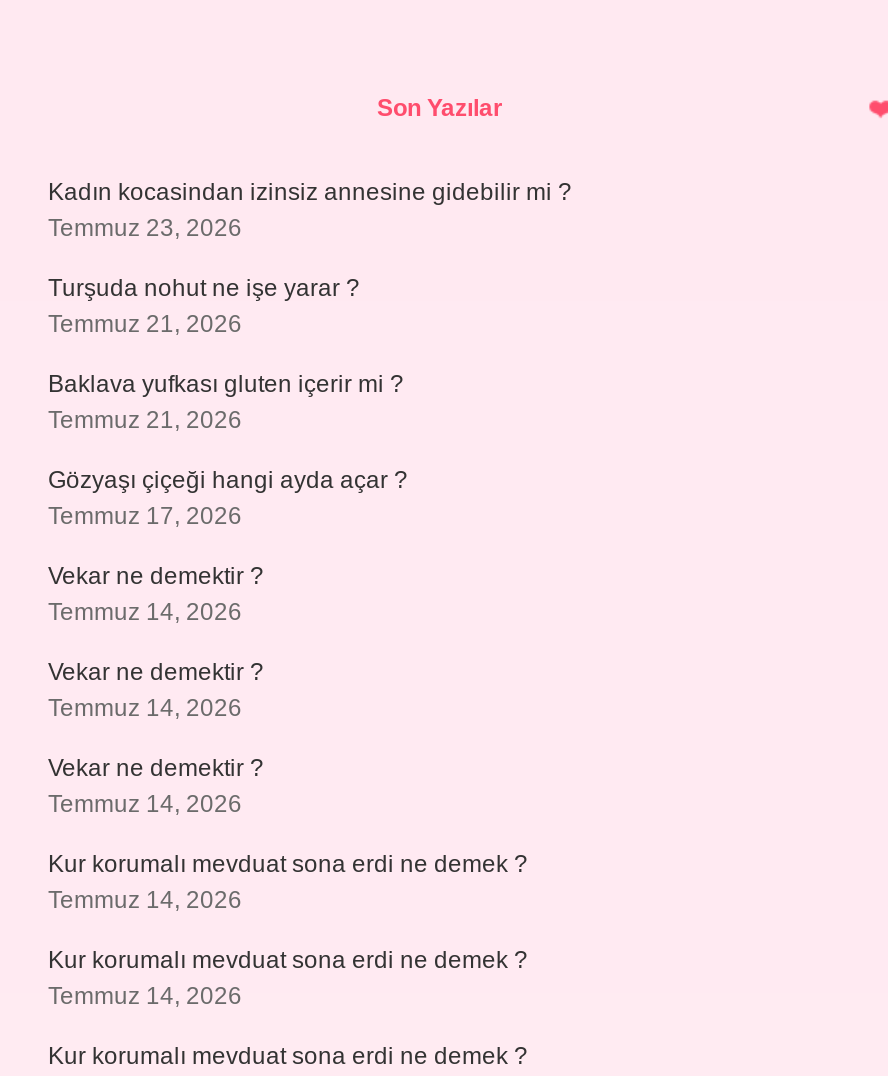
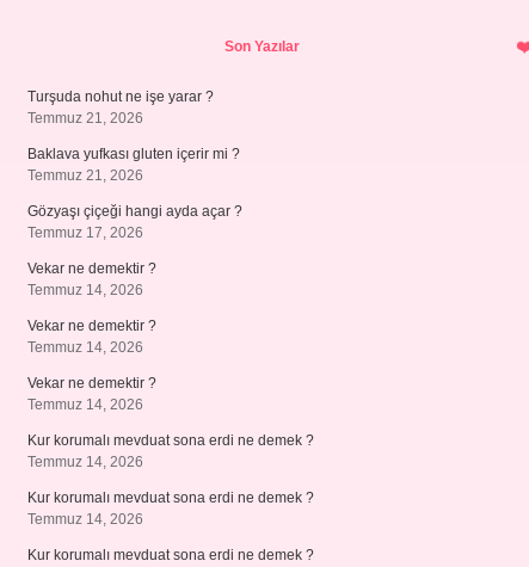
[48,178,572,242] Kadın kocasindan izinsiz annesine gidebilir mi ? | Temmuz 23, 2026 -> none

